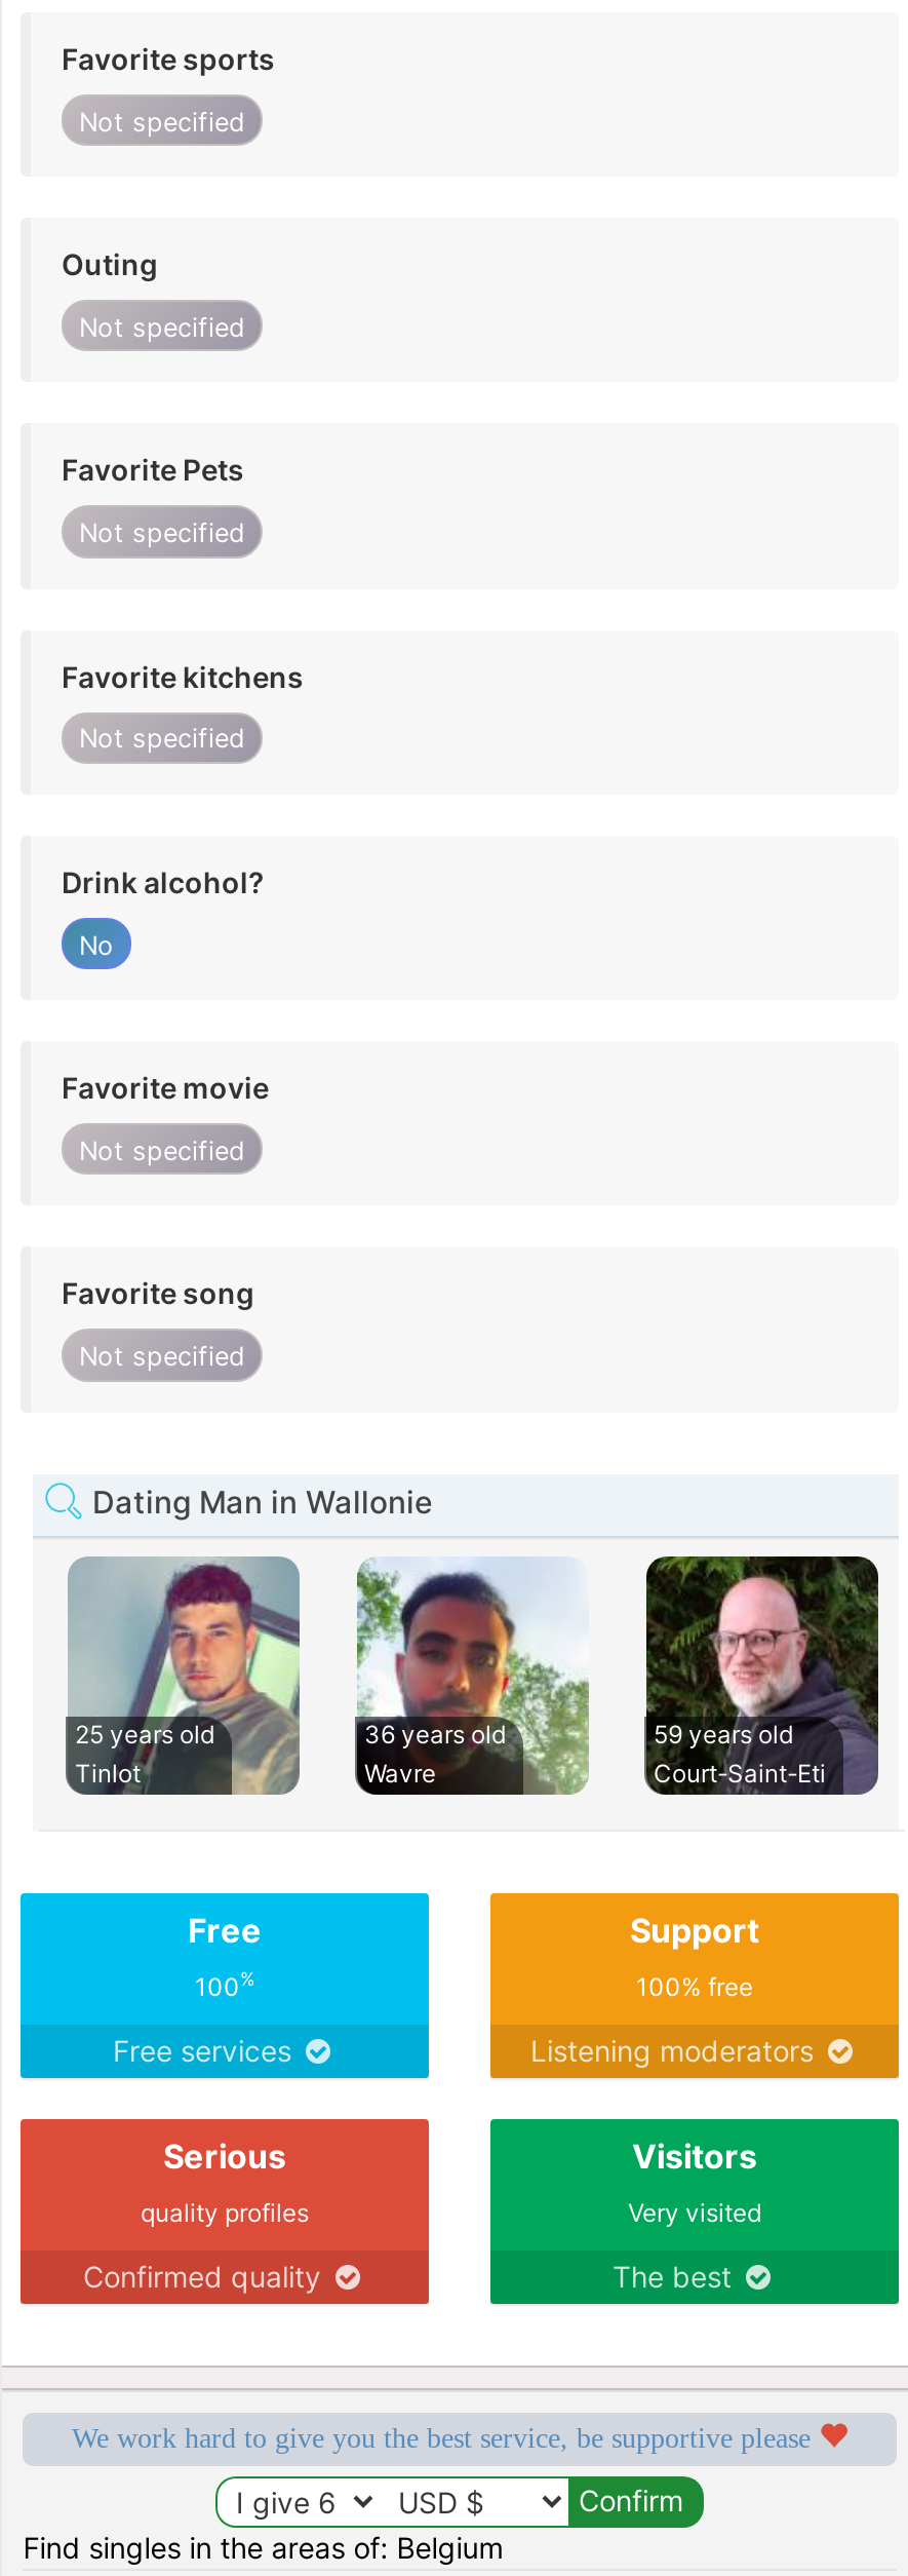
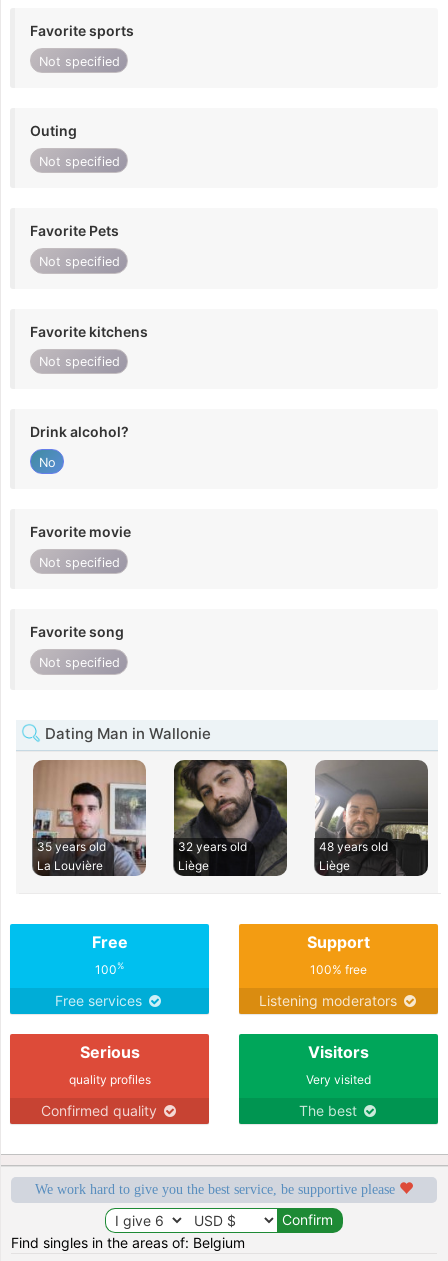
[68,1556,302,1795] [image] | 25 years old | Tinlot -> [33,760,147,876] [image] | 35 years old | La Louvière
[355,1556,589,1795] [image] | 36 years old | Wavre -> [173,759,288,876] [image] | 32 years old | Liège
[644,1554,878,1795] [image] | 59 years old | Court-Saint-Eti -> [315,760,428,875] [image] | 48 years old | Liège

